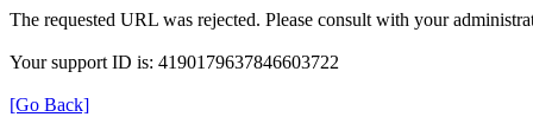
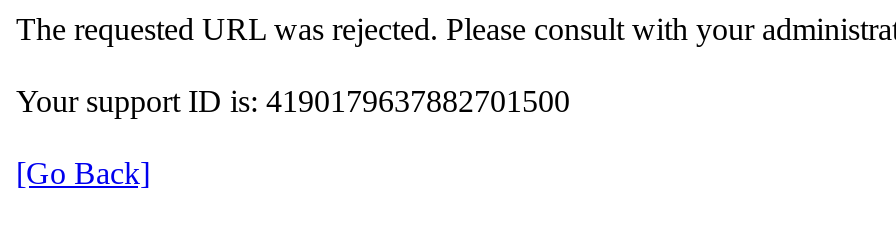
[10,52,339,72] Your support ID is: 4190179637846603722 -> [16,84,570,118] Your support ID is: 4190179637882701500

